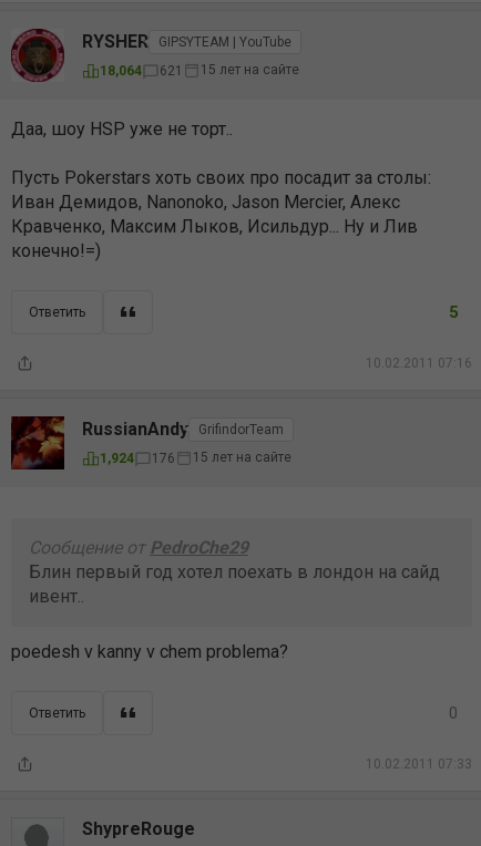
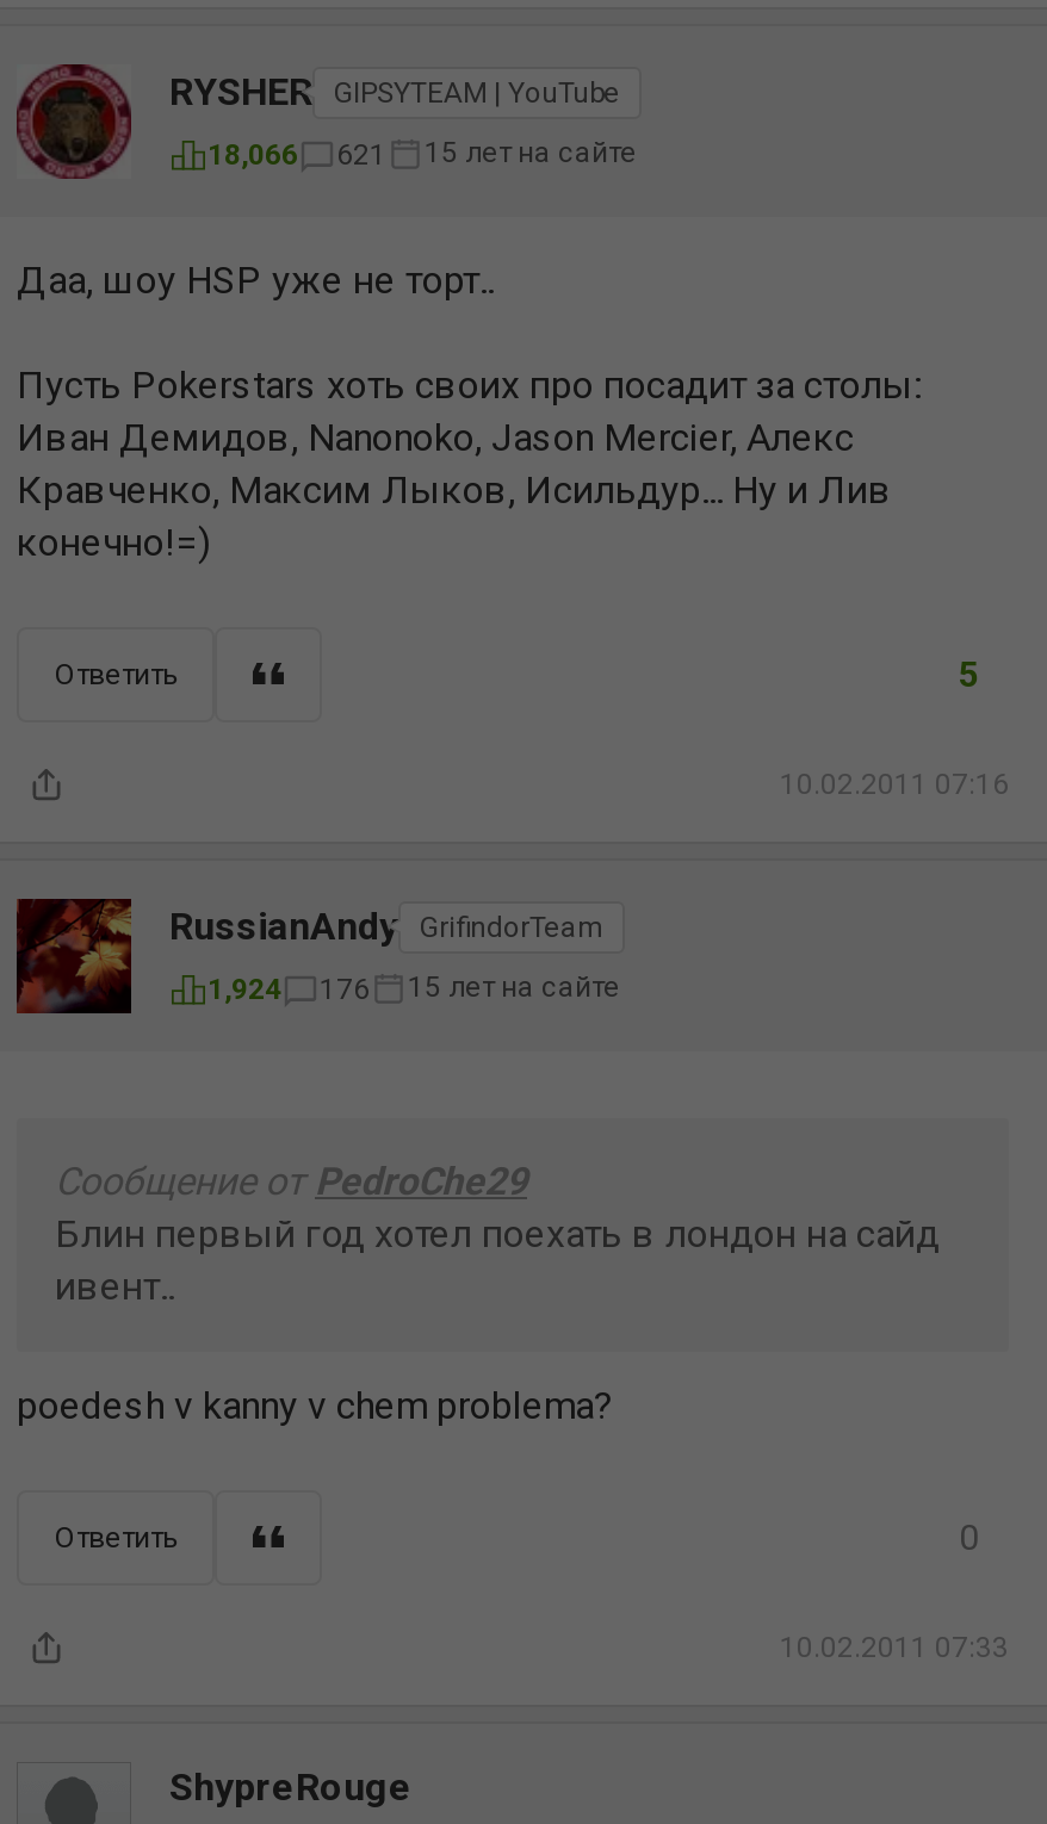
[100,62,299,78] 18,064 621 15 лет на сайте -> [207,136,637,170] 18,066 621 15 лет на сайте

